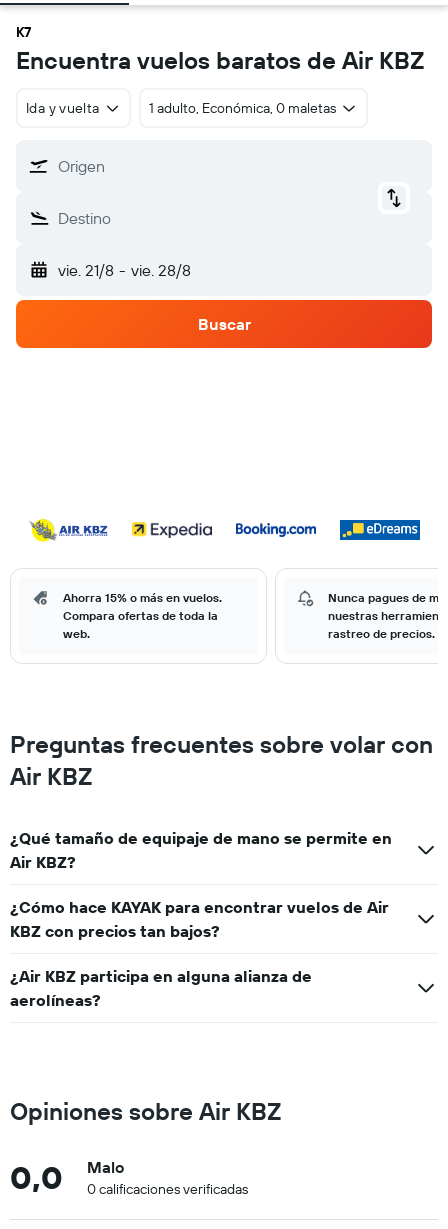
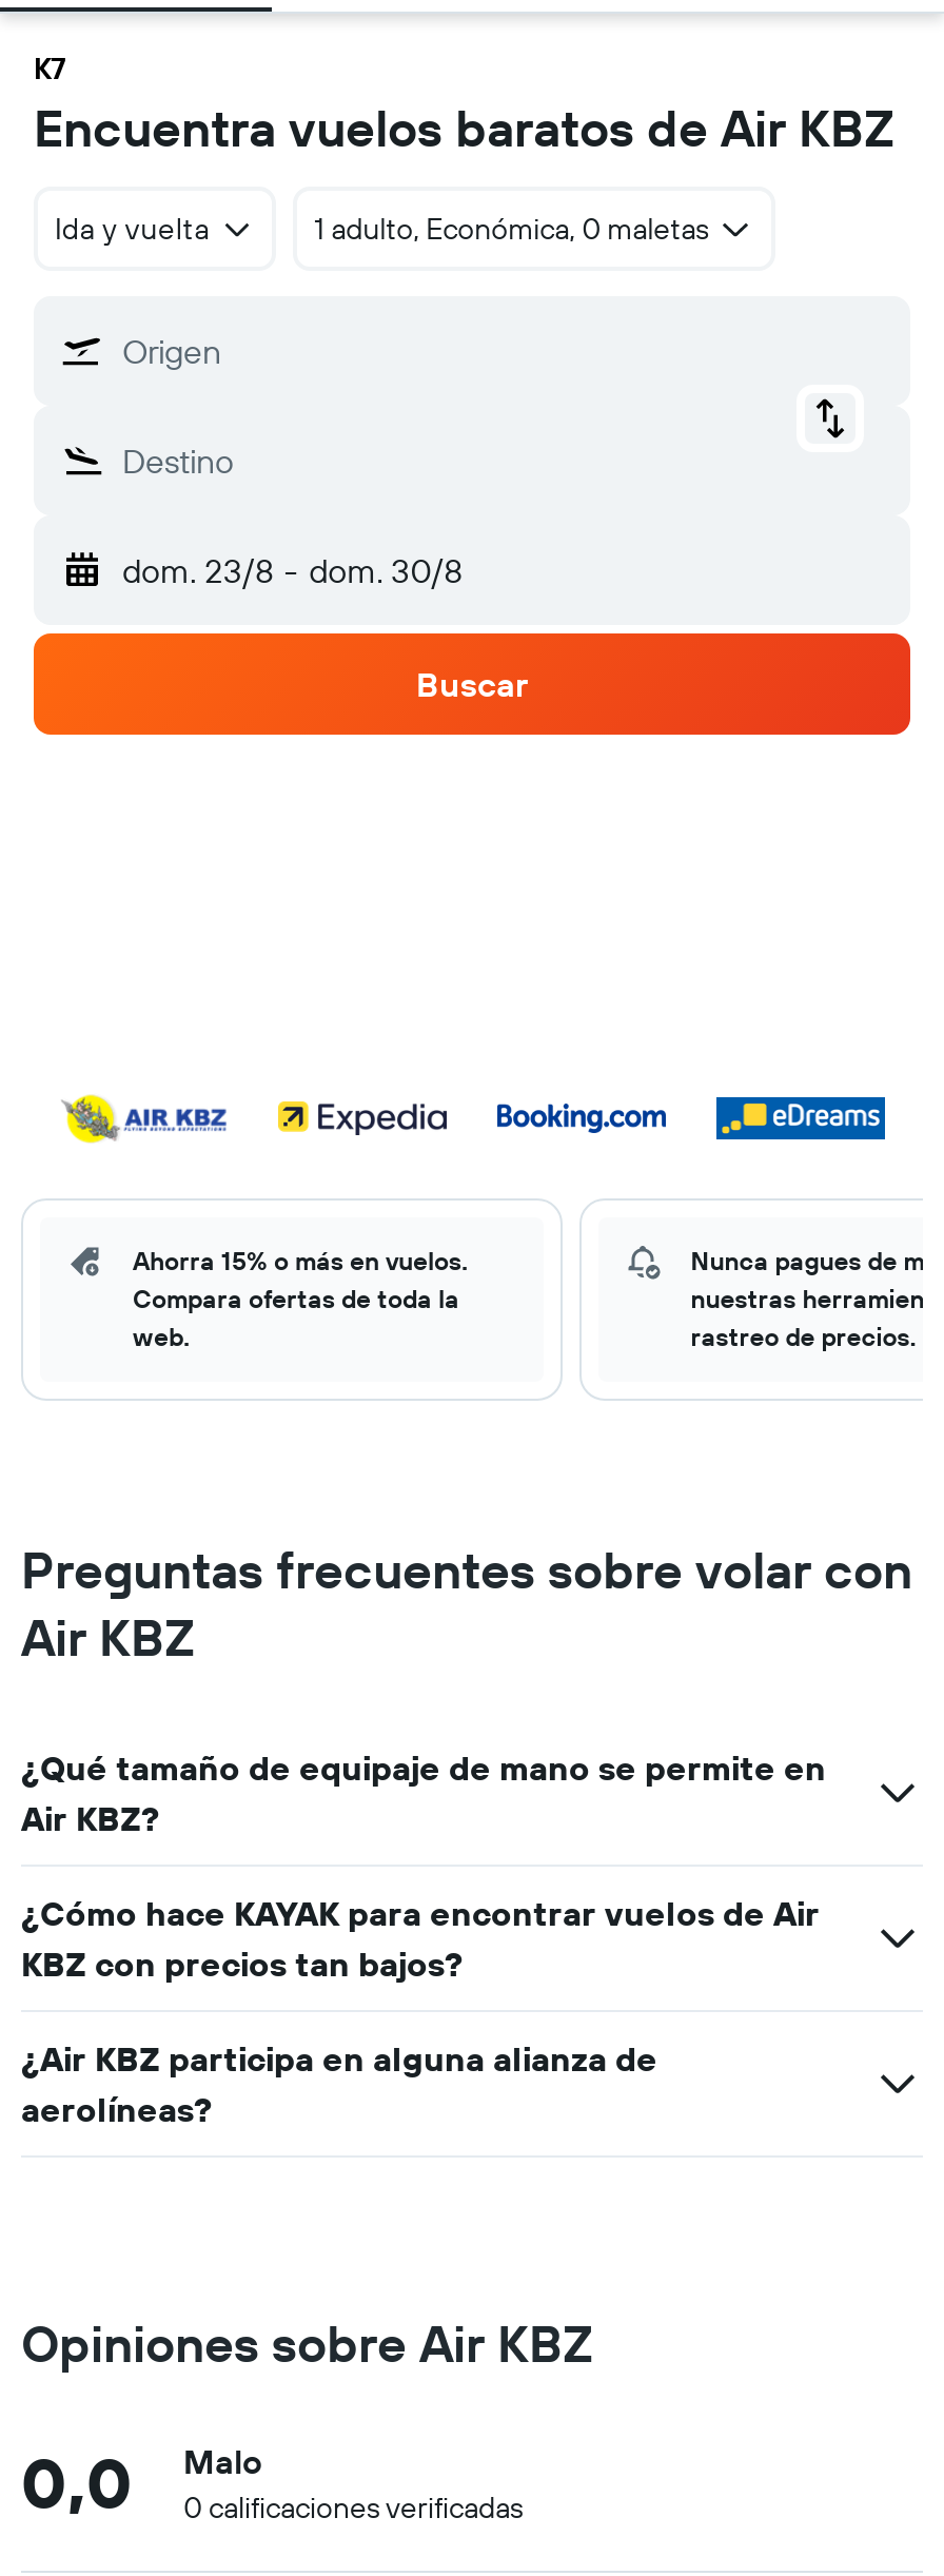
[58,260,191,280] vie. 21/8 - vie. 28/8 -> [122,549,463,591] dom. 23/8 - dom. 30/8

